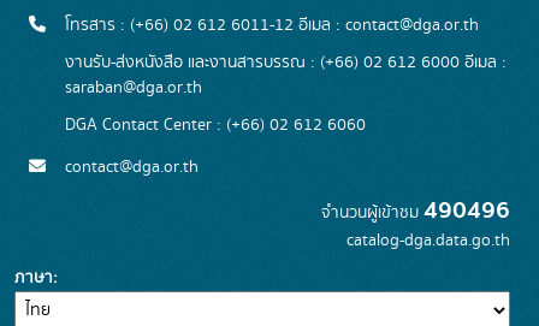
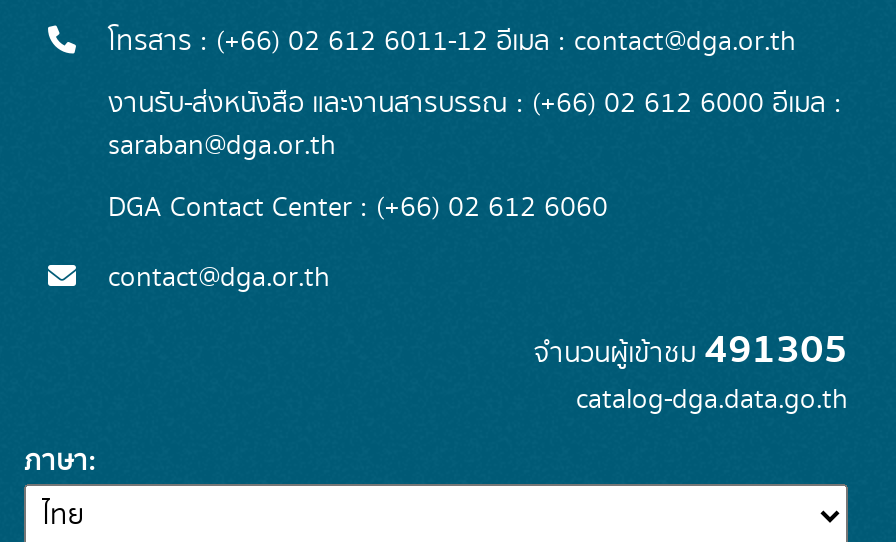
[321,191,510,230] จำนวนผู้เข้าชม490496 -> [534,318,848,382] จำนวนผู้เข้าชม491305

